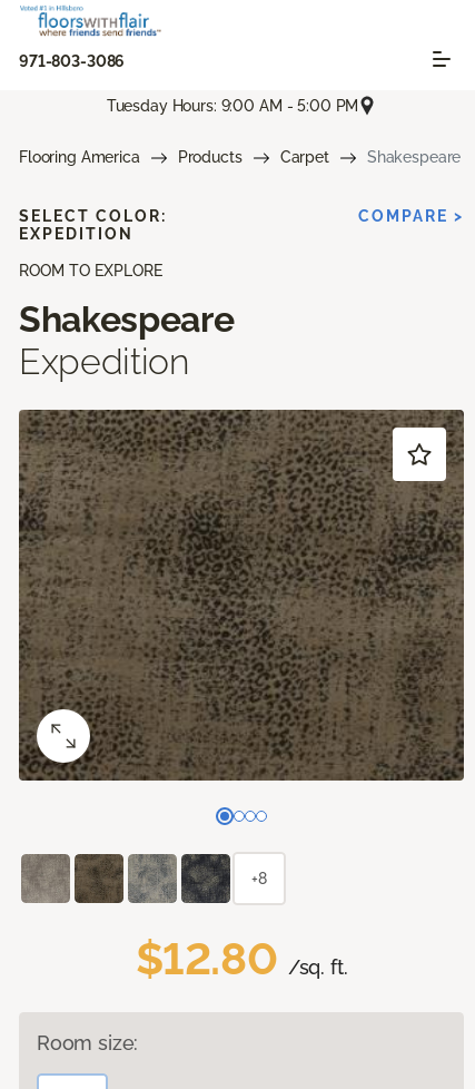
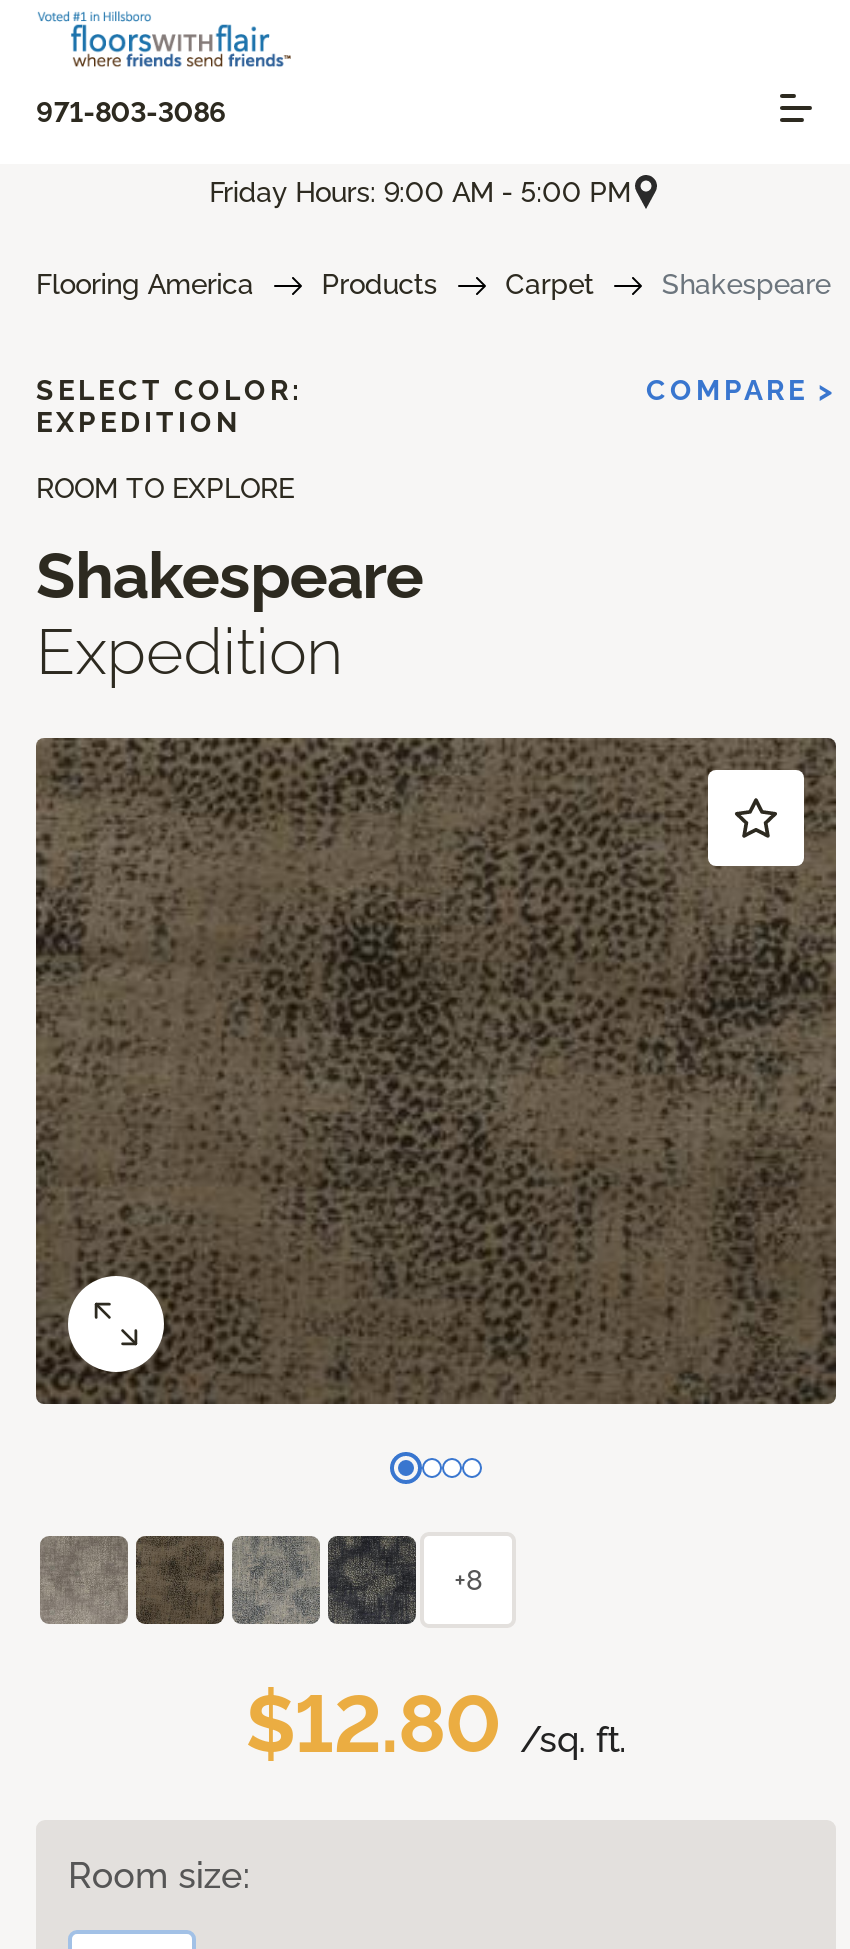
[106,97,359,114] Tuesday Hours: 9:00 AM - 5:00 PM -> [209,175,631,207] Friday Hours: 9:00 AM - 5:00 PM

